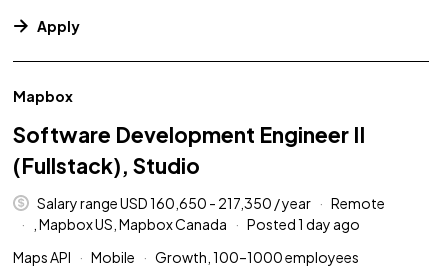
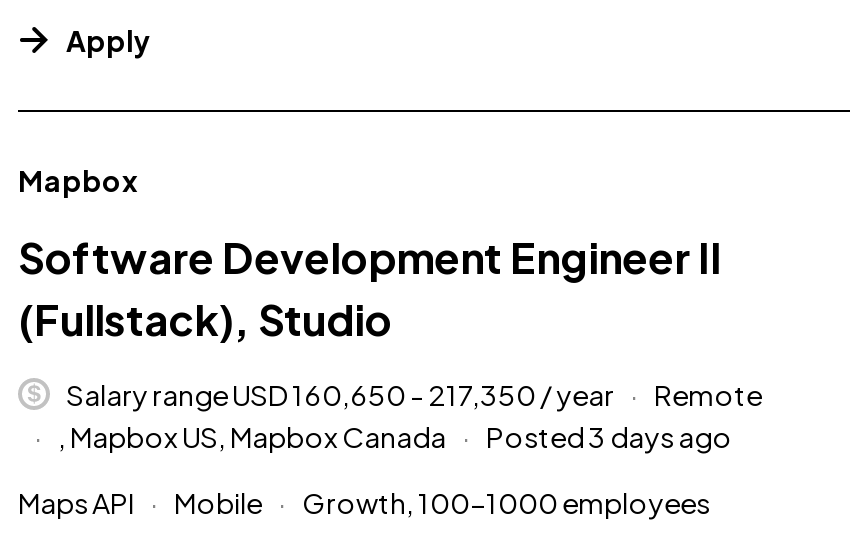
[247,215,360,233] Posted 1 day ago -> [486,418,732,454] Posted 3 days ago

